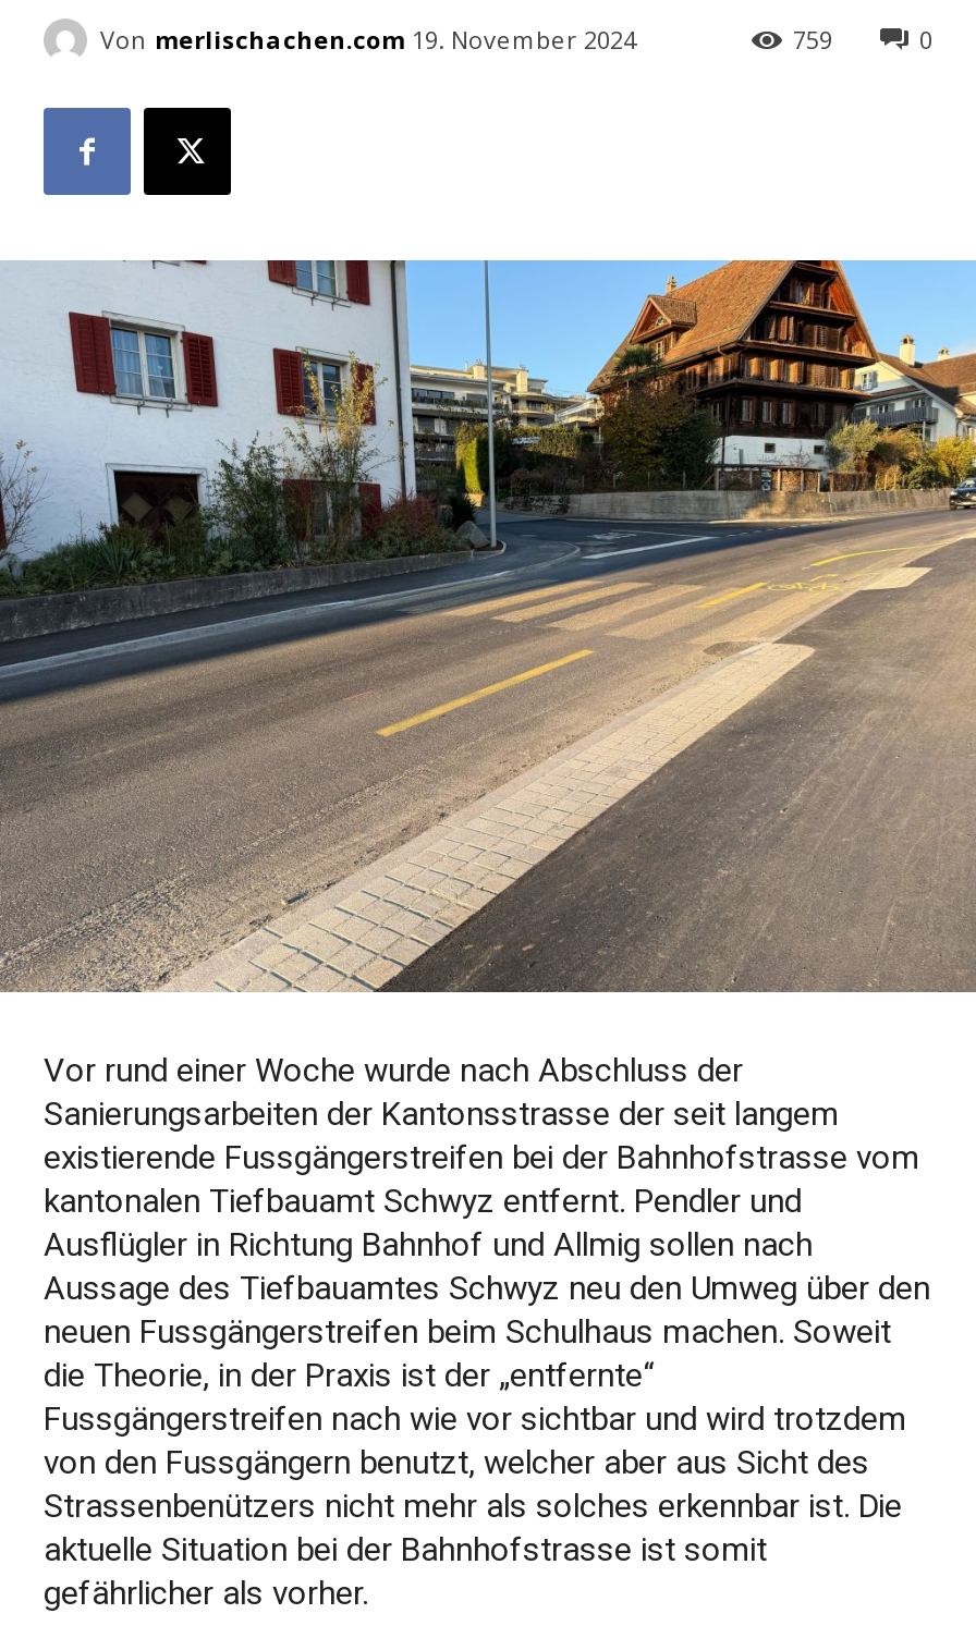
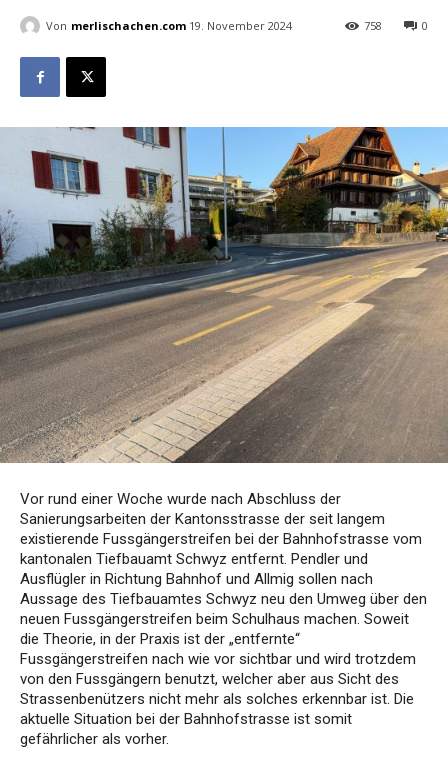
[793,23,832,56] 759 -> [364,18,382,33] 758

